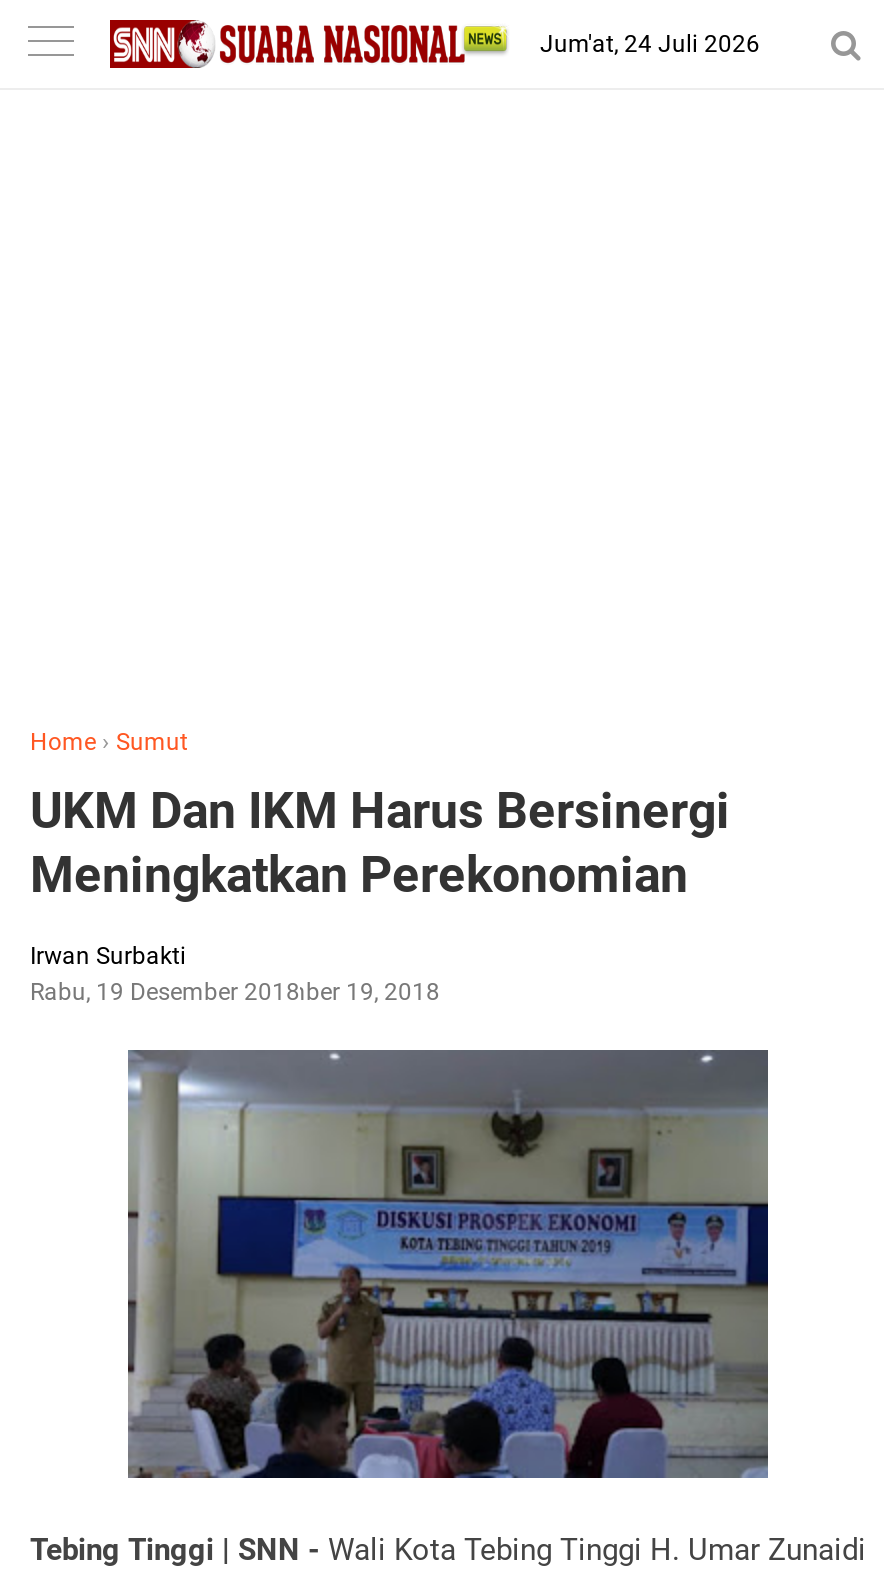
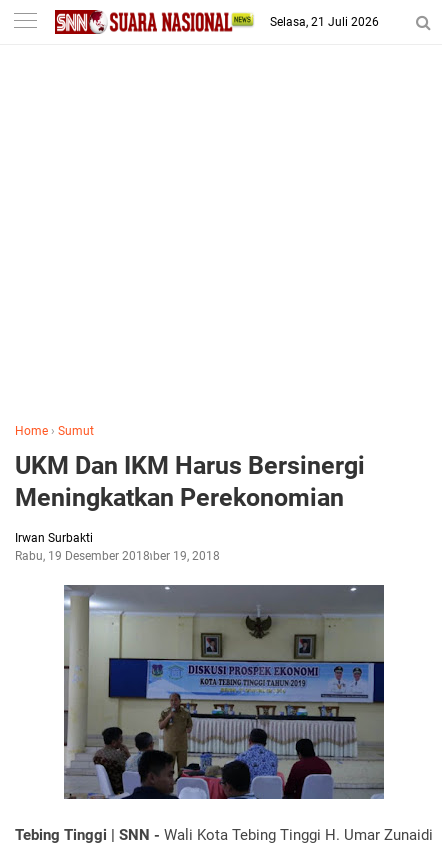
[540,30,760,58] Jum'at, 24 Juli 2026 -> [270,15,379,29] Selasa, 21 Juli 2026

